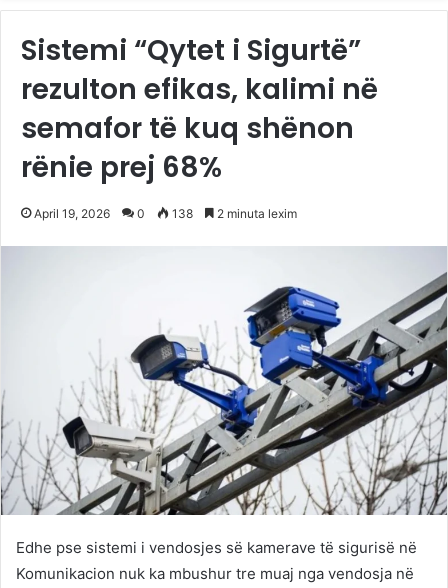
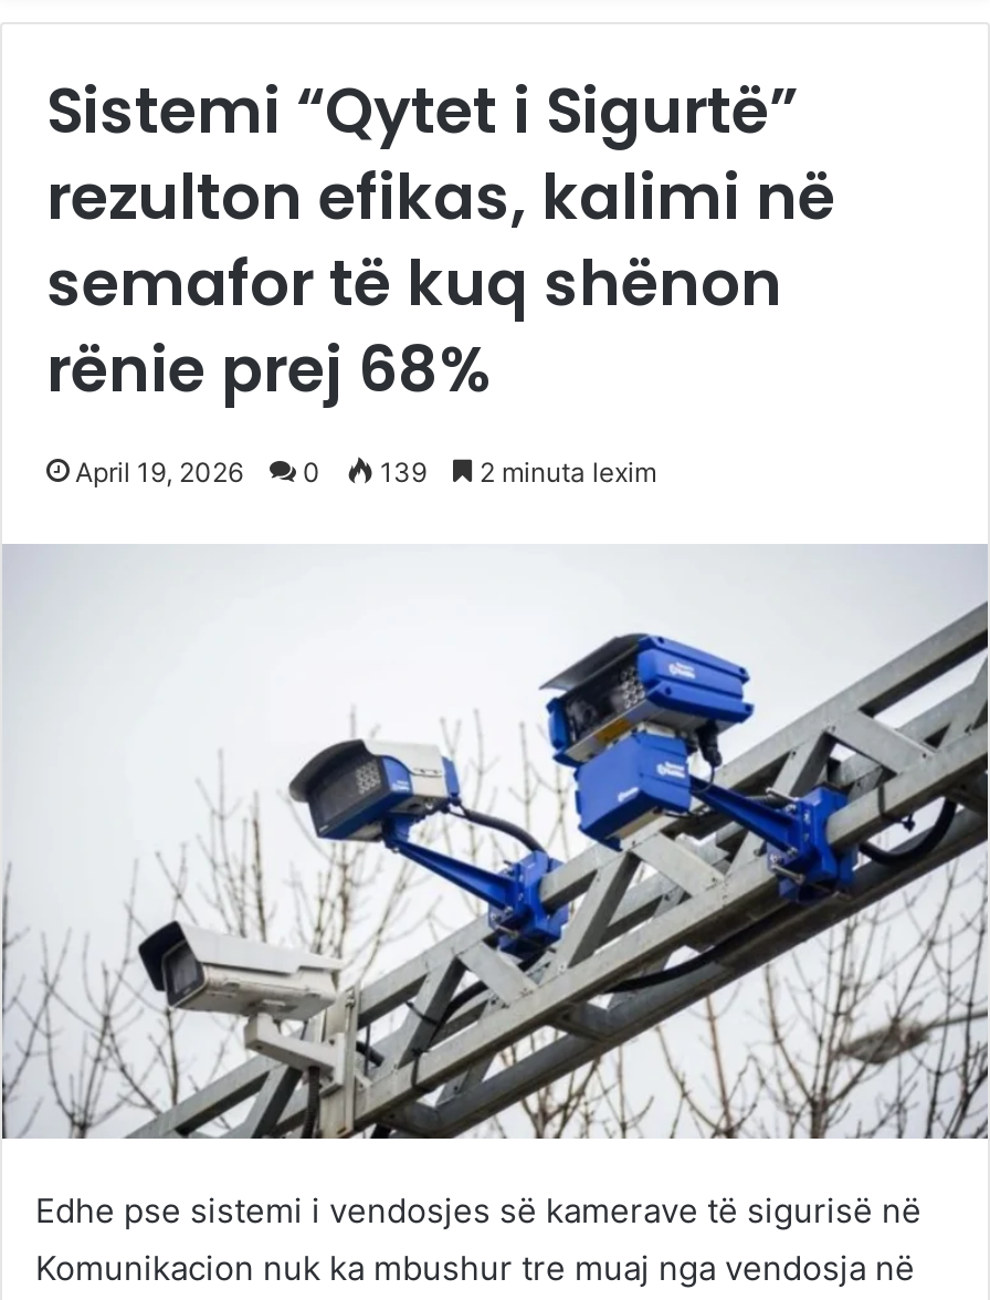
[34,206,297,221] April 19, 2026 0 138 2 minuta lexim -> [75,455,656,489] April 19, 2026 0 139 2 minuta lexim

